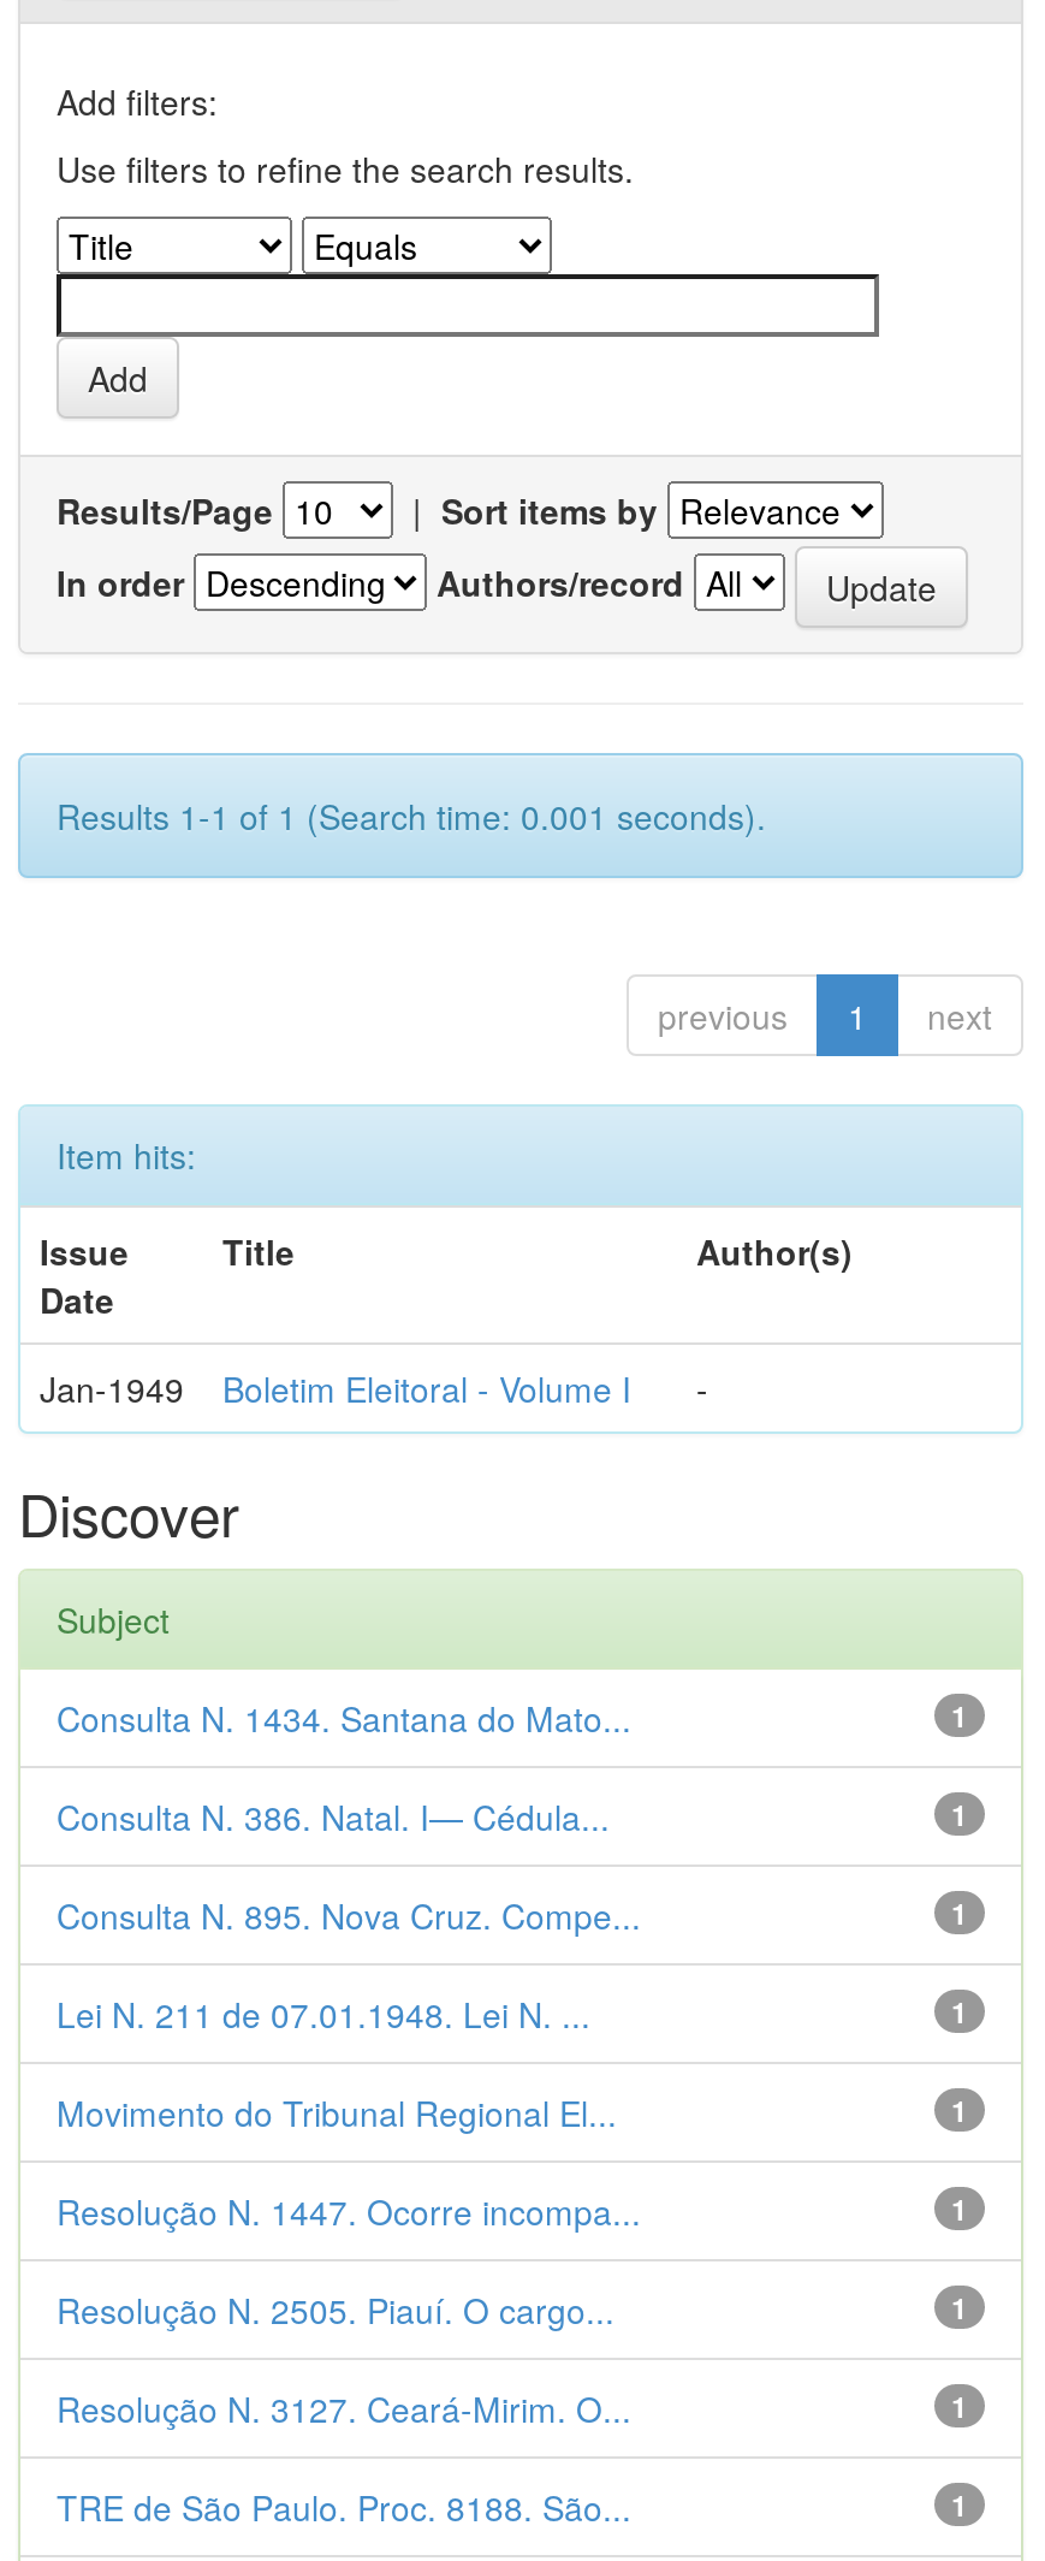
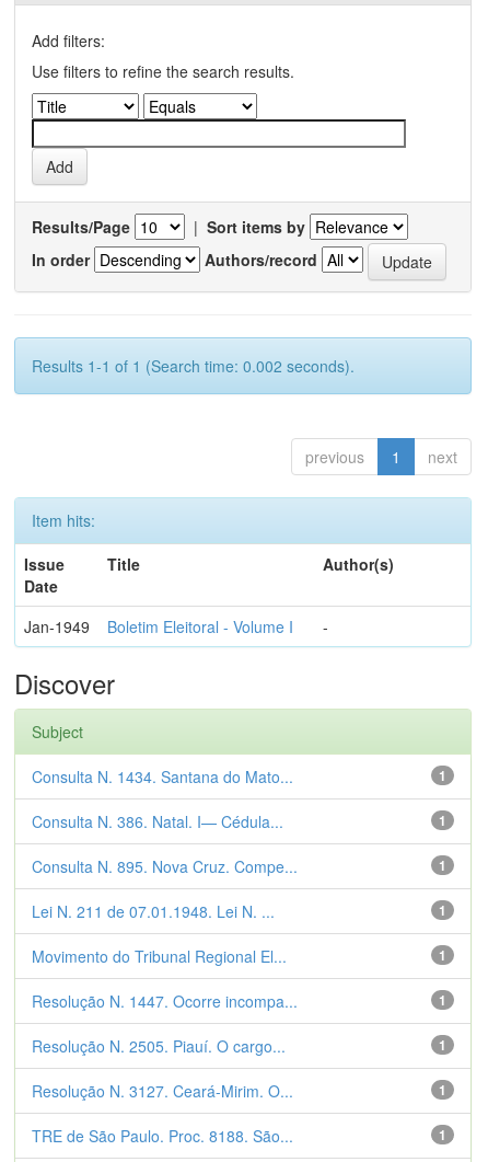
[57,792,766,840] Results 1-1 of 1 (Search time: 0.001 seconds). -> [32,355,355,377] Results 1-1 of 1 (Search time: 0.002 seconds).

